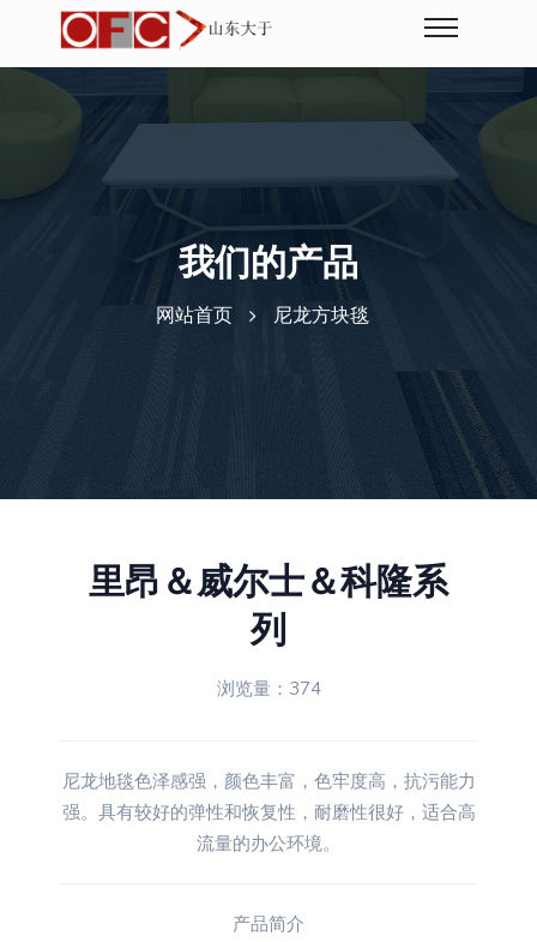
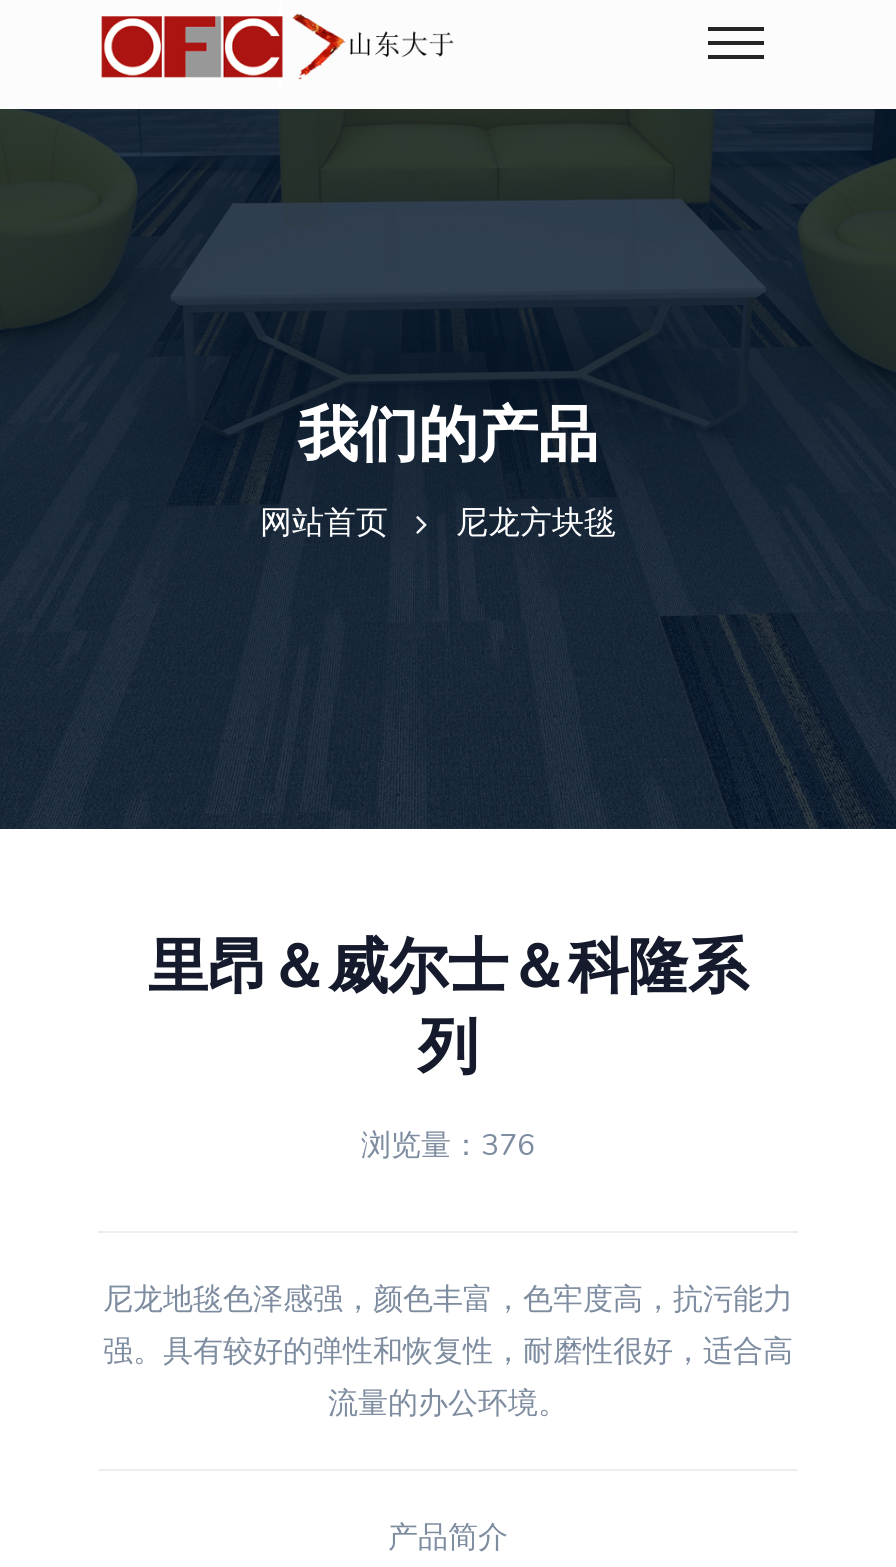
[216,677,321,701] 浏览量：374 -> [361,1125,535,1165] 浏览量：376

